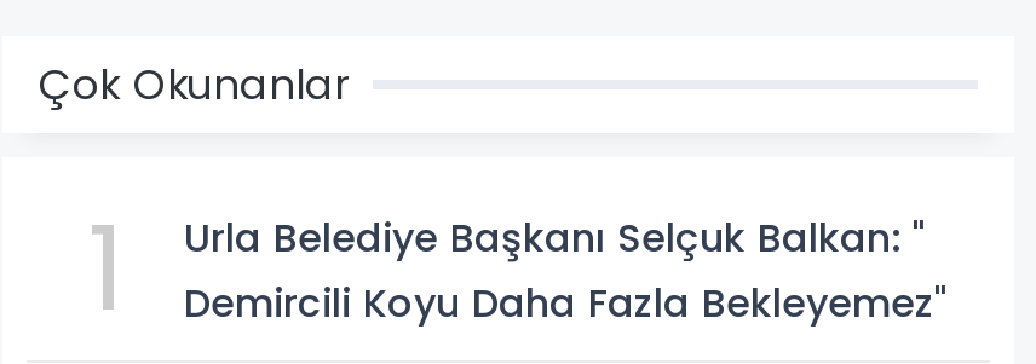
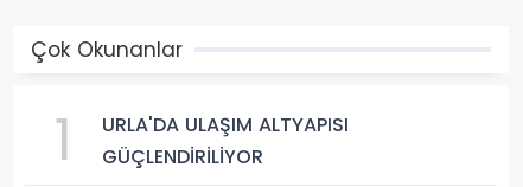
[184,210,949,331] Urla Belediye Başkanı Selçuk Balkan: " | Demircili Koyu Daha Fazla Bekleyemez" -> [102,111,349,171] URLA'DA ULAŞIM ALTYAPISI | GÜÇLENDİRİLİYOR

